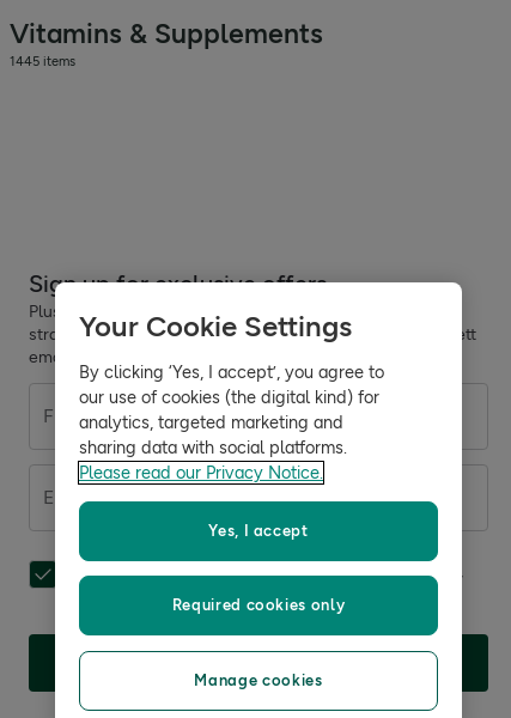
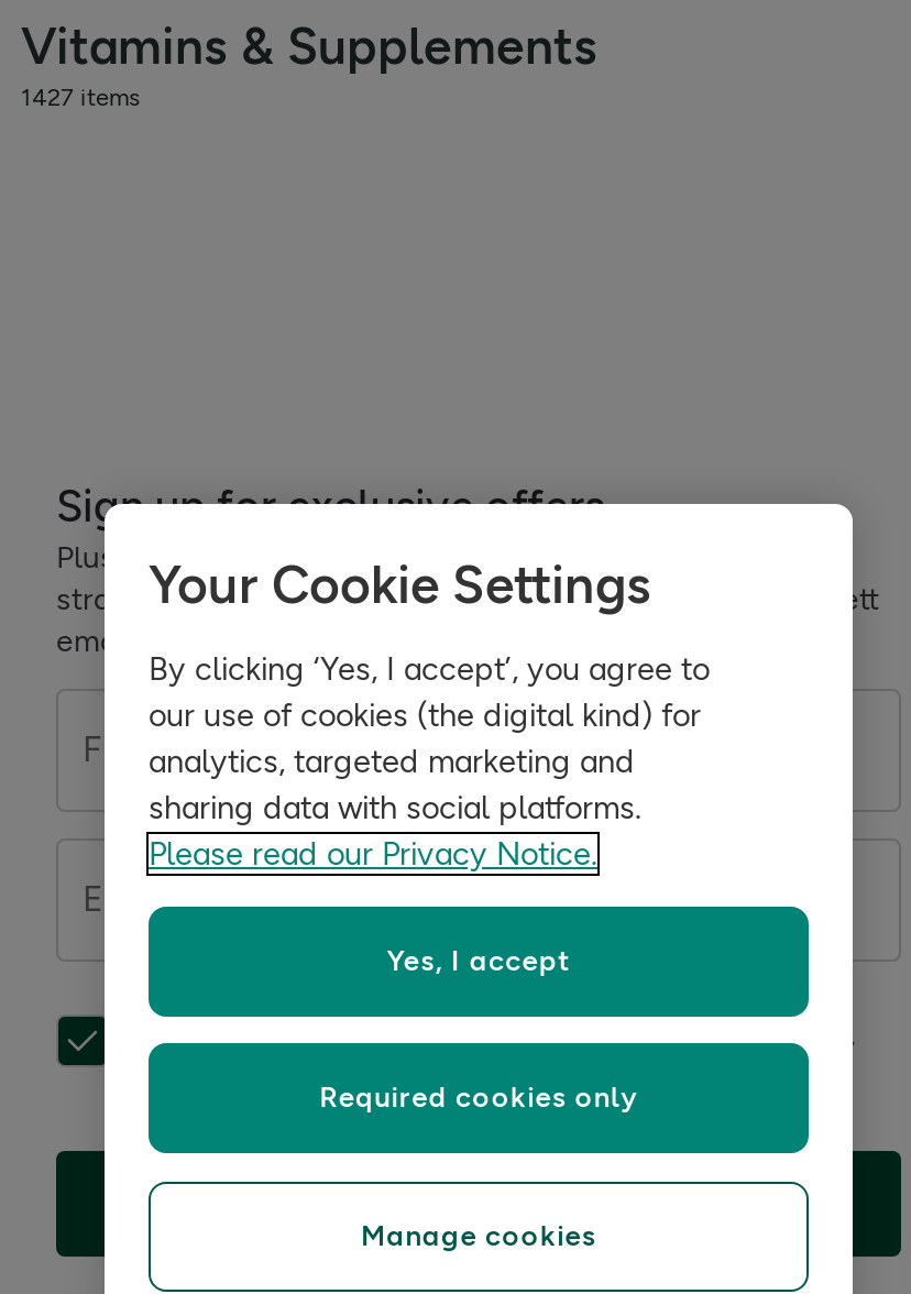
[10,54,75,69] 1445 items -> [21,84,140,112] 1427 items

